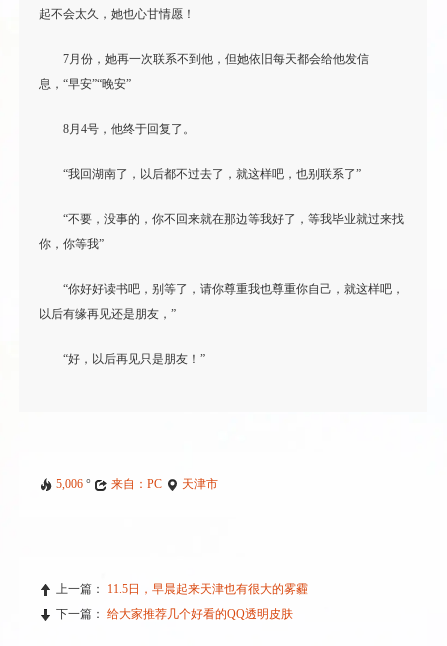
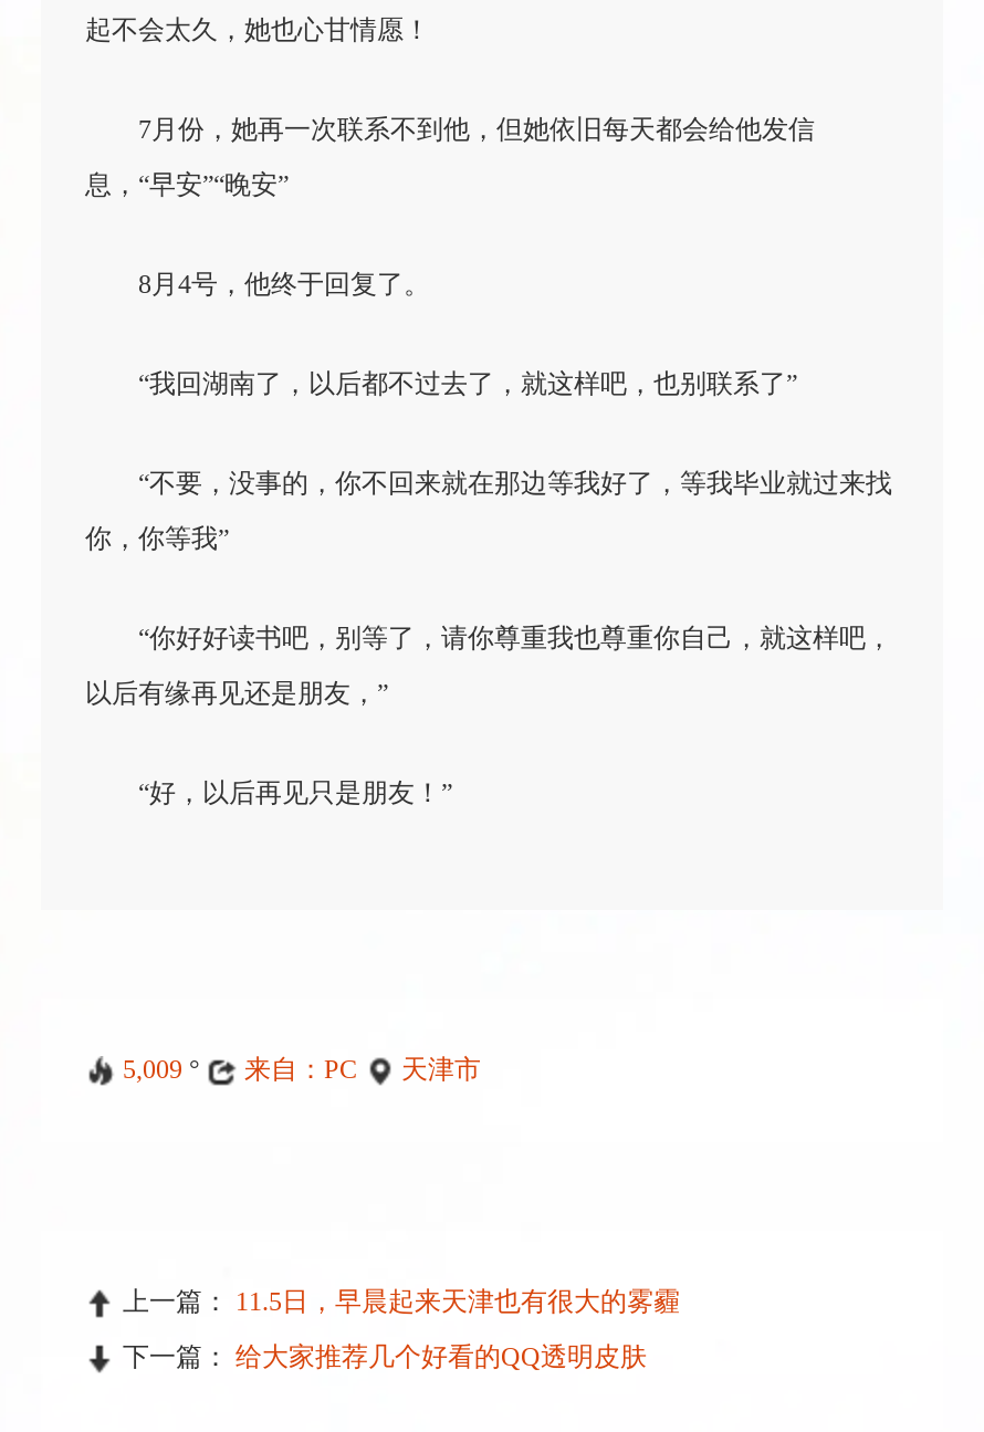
[56,477,218,491] 5,006 ° 来自：PC 天津市 -> [123,1054,481,1085] 5,009 ° 来自：PC 天津市

